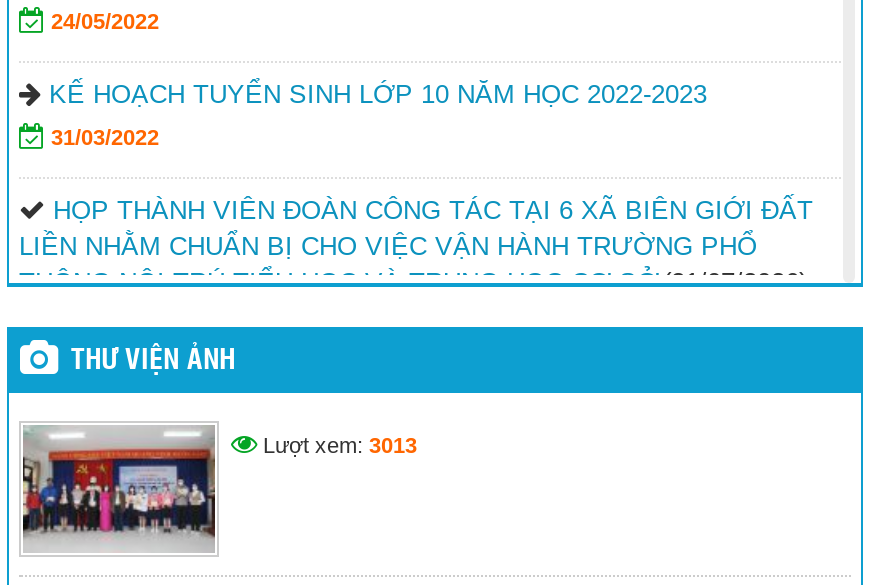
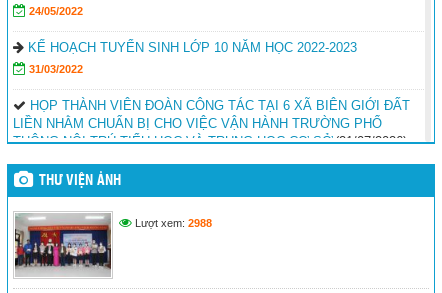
[257,433,417,457] Lượt xem: 3013 -> [132,217,212,229] Lượt xem: 2988

